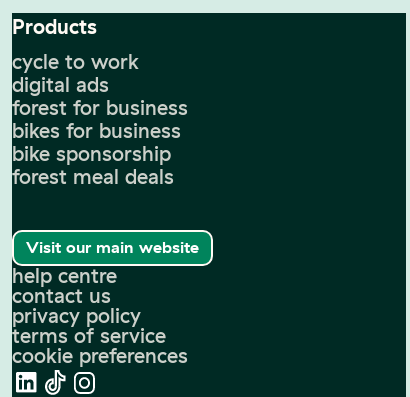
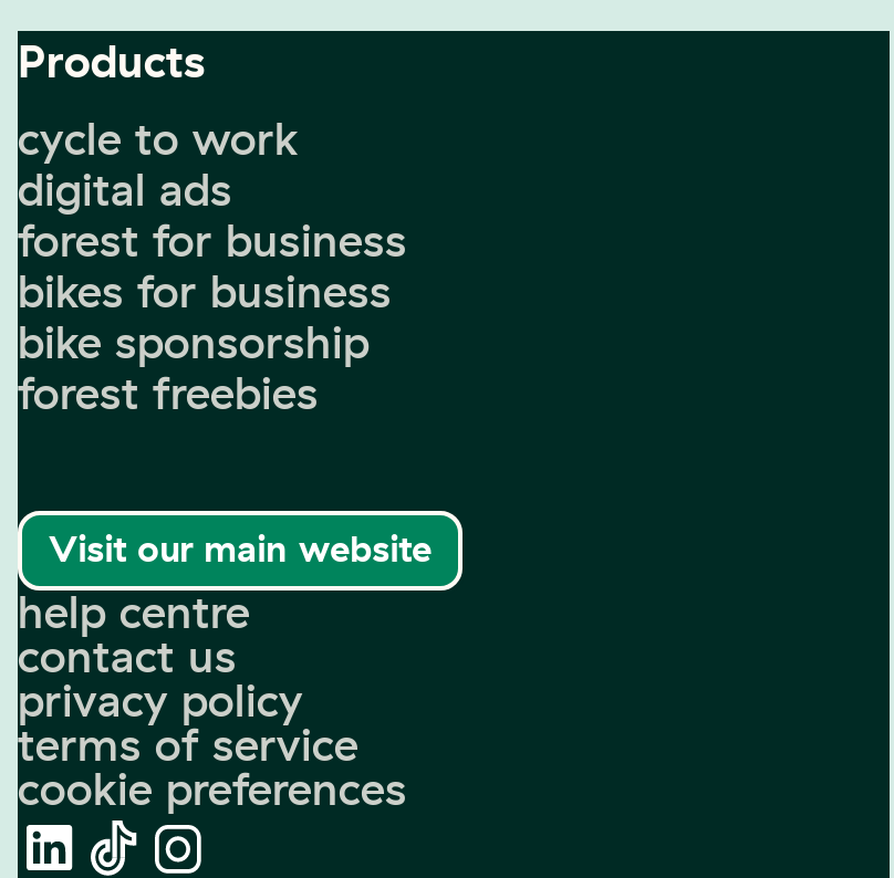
[12,164,174,189] forest meal deals -> [17,364,318,419] forest freebies

